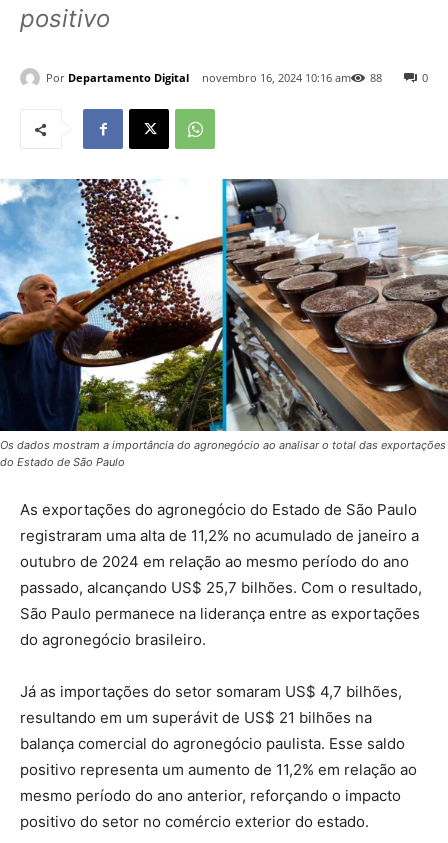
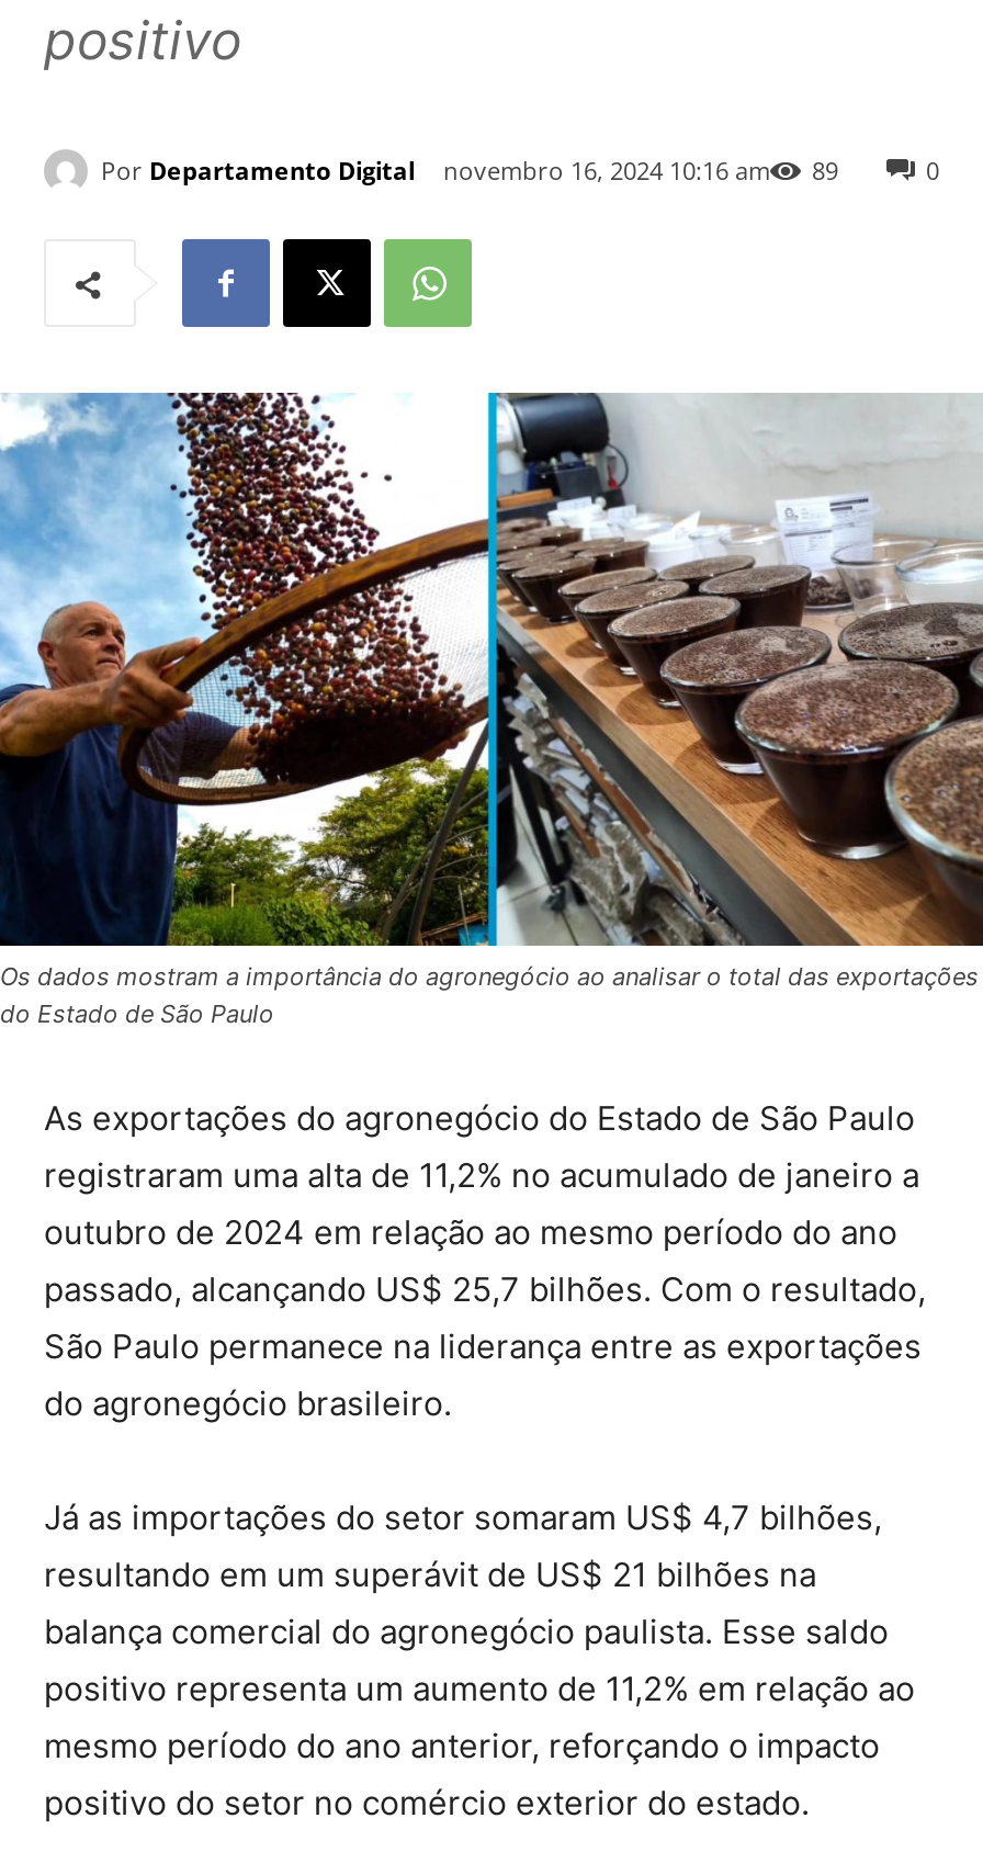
[46,69,382,85] Por Departamento Digital novembro 16, 2024 10:16 am 88 -> [101,153,838,187] Por Departamento Digital novembro 16, 2024 10:16 am 89

